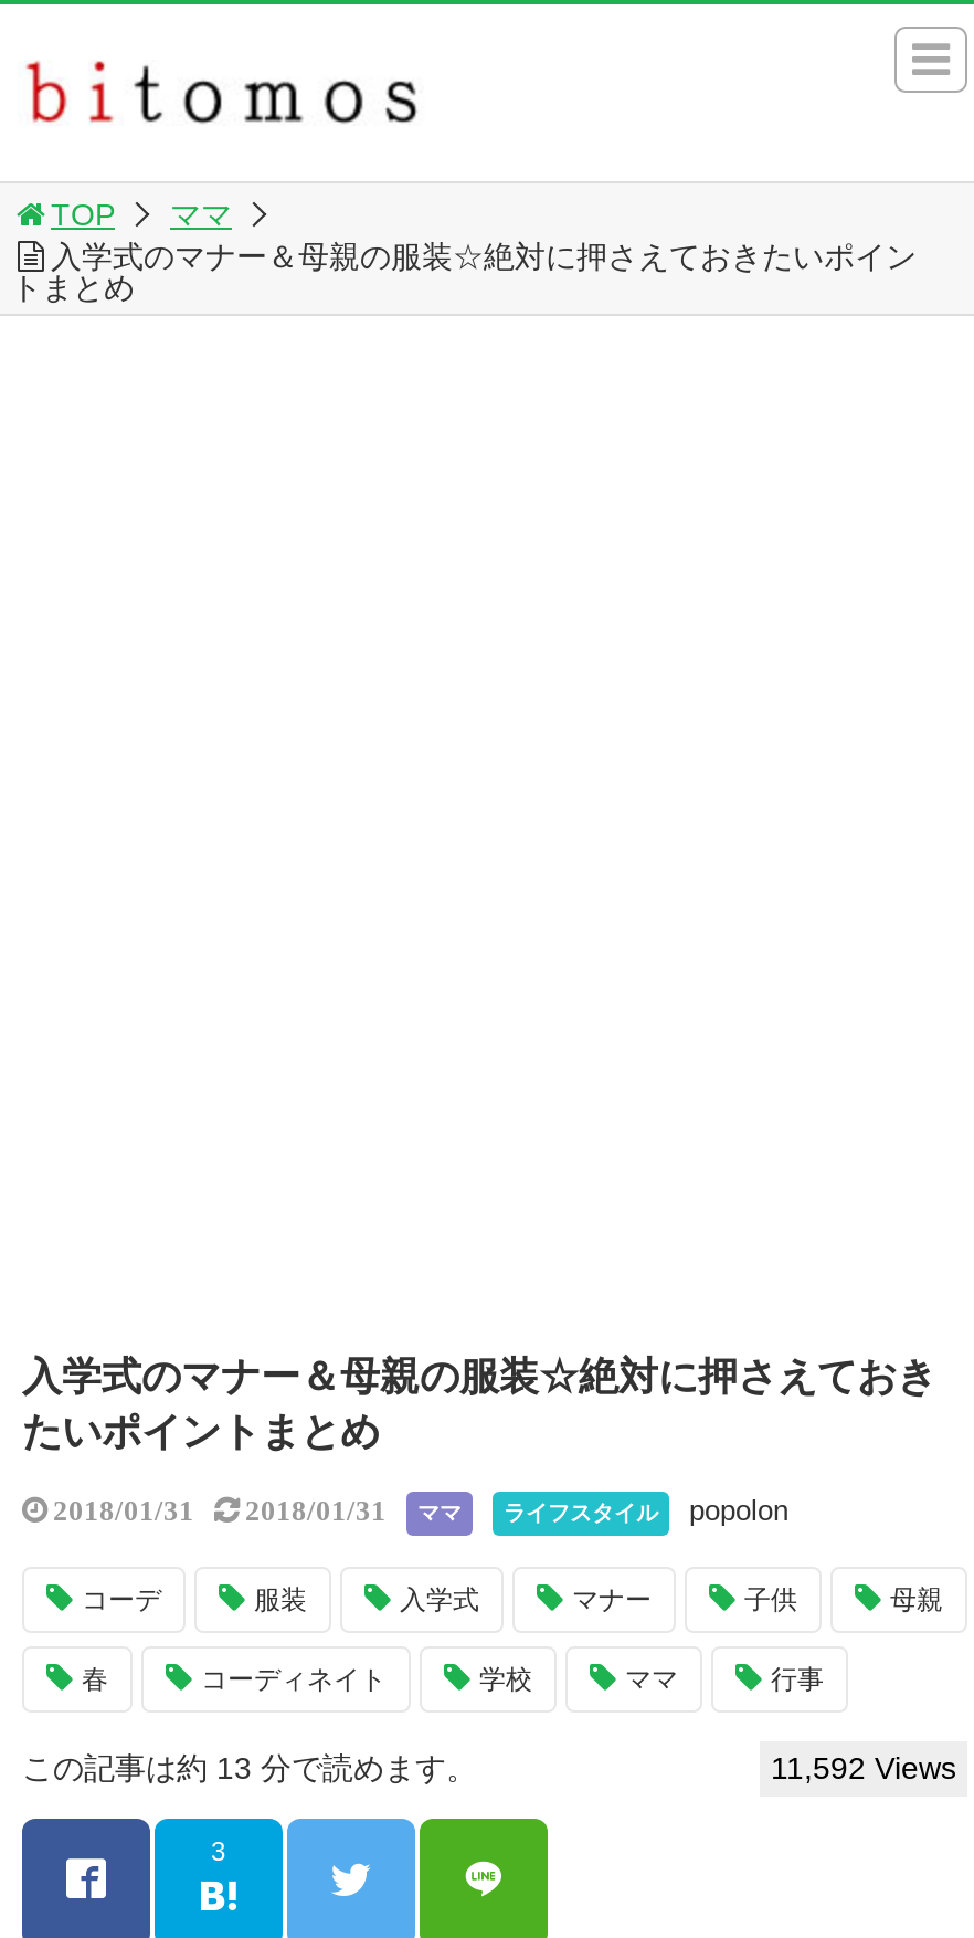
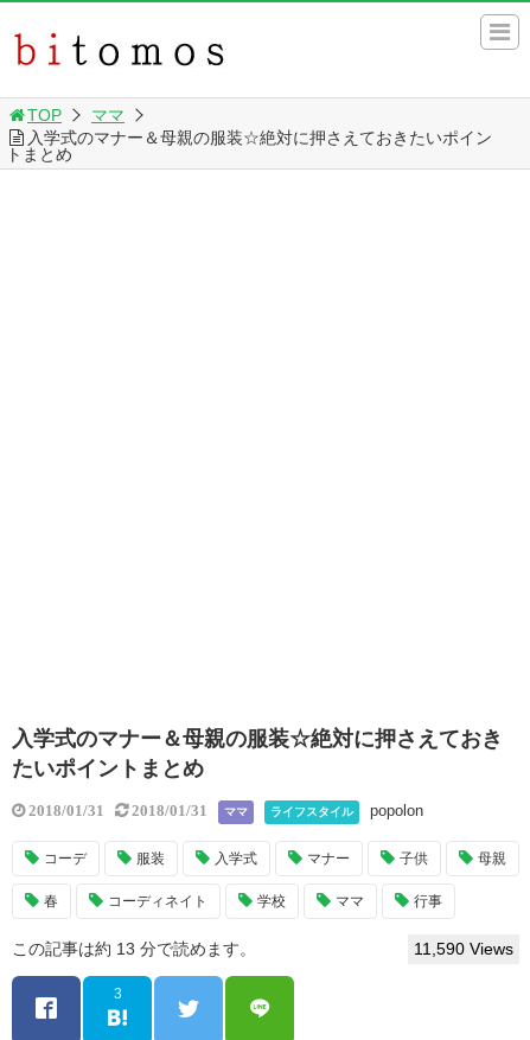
[771,1750,956,1786] 11,592 Views -> [414,939,513,958] 11,590 Views

